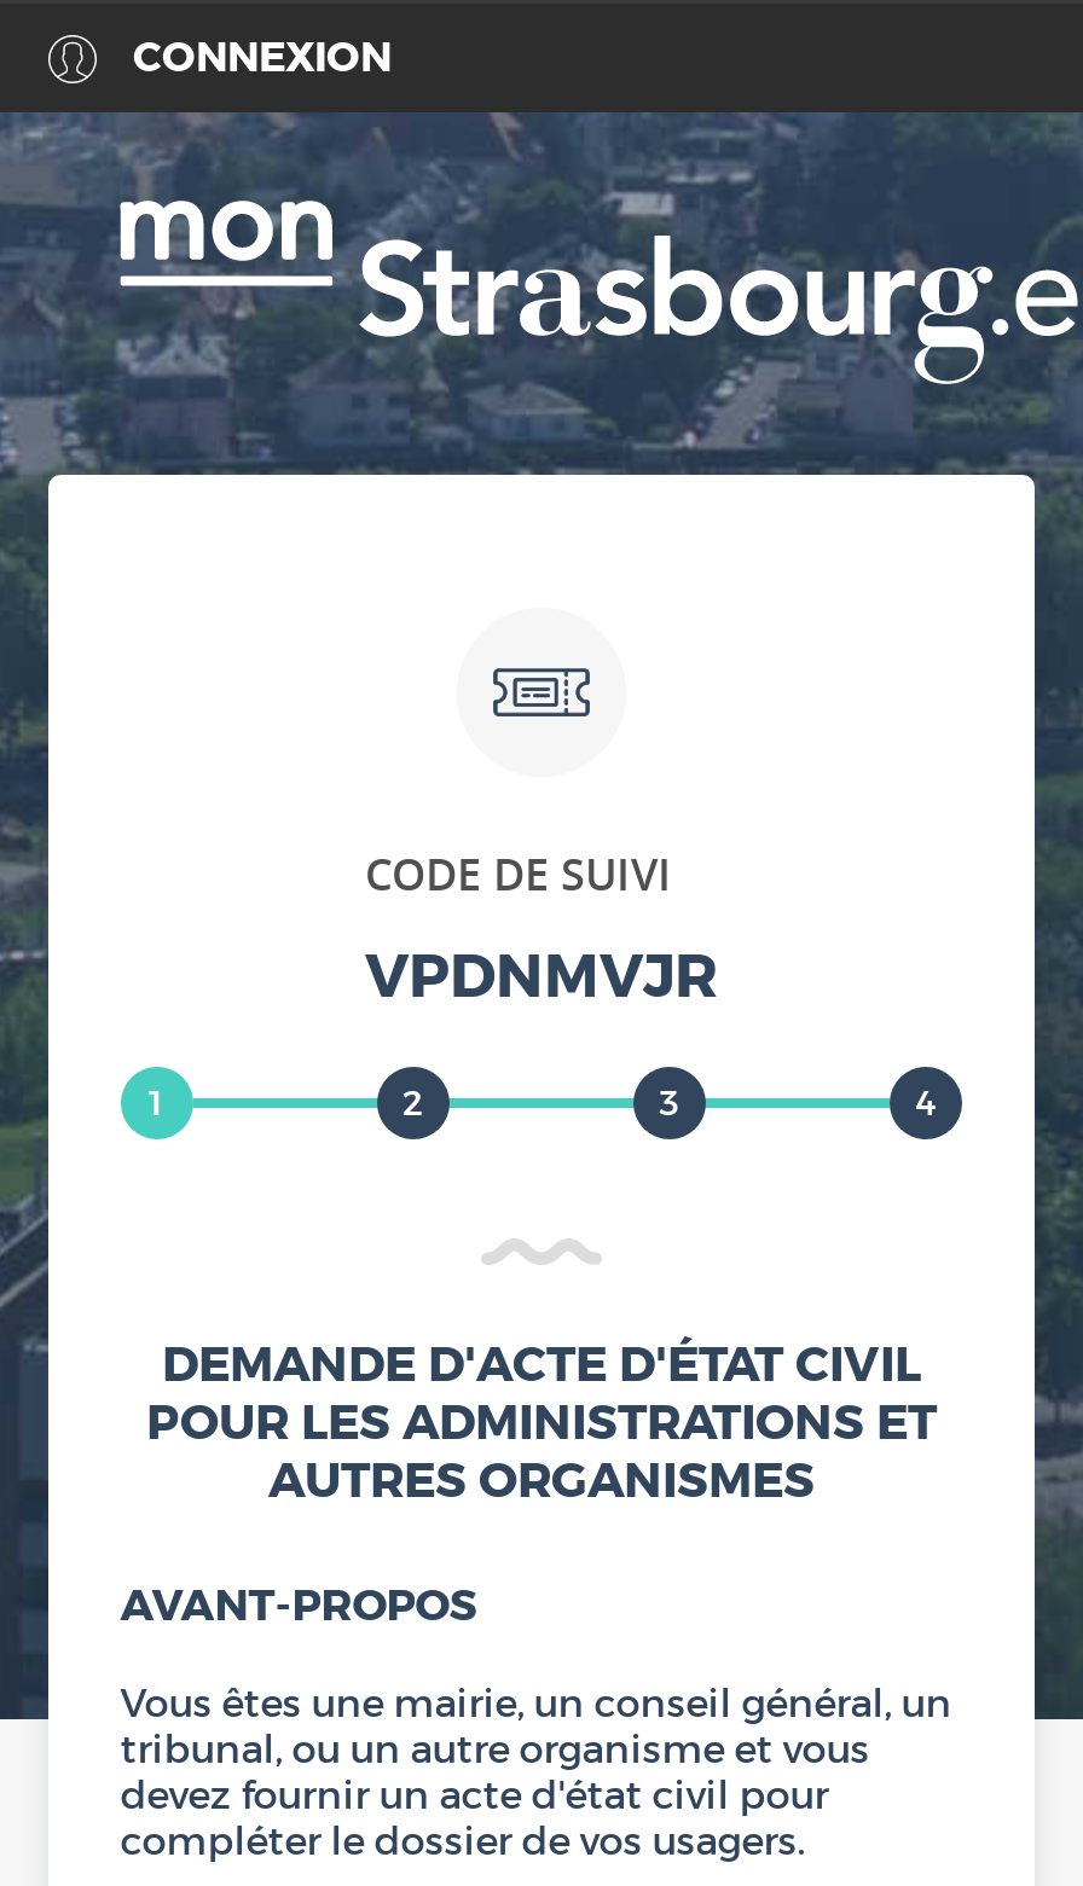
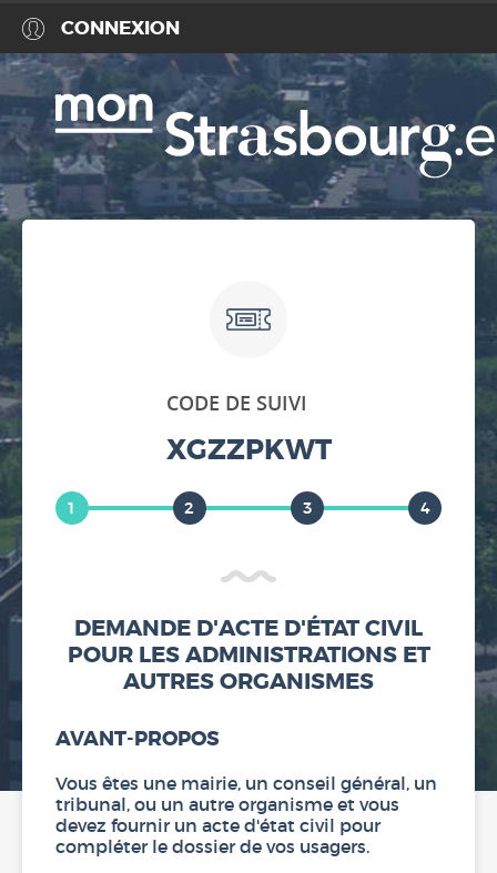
[365,939,718,1016] VPDNMVJR -> [166,433,331,468] XGZZPKWT

